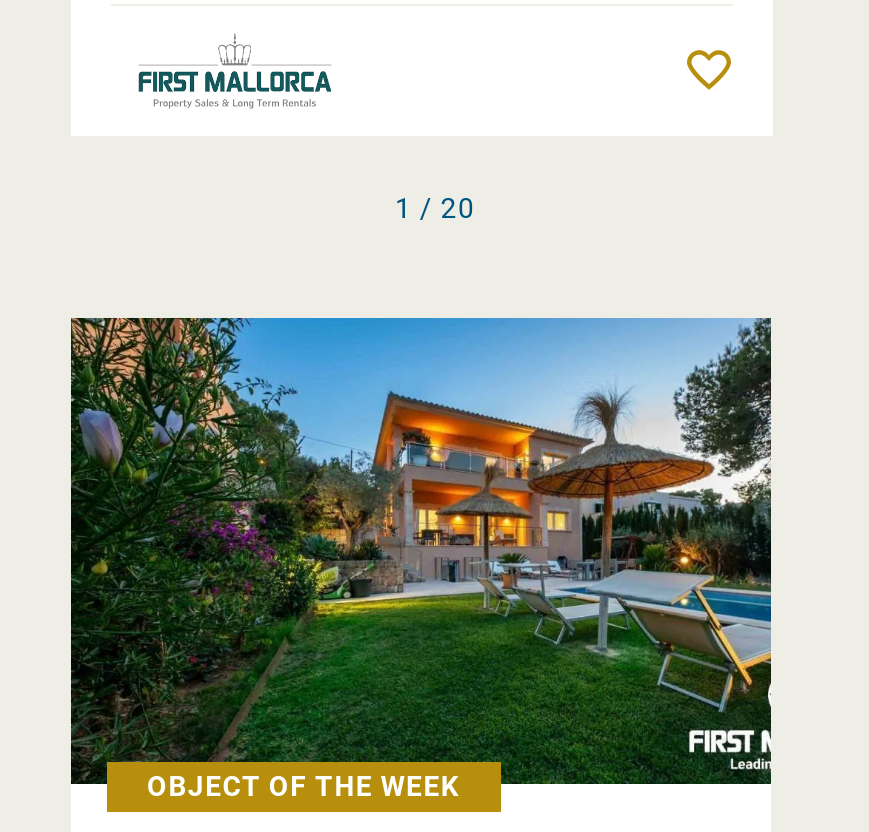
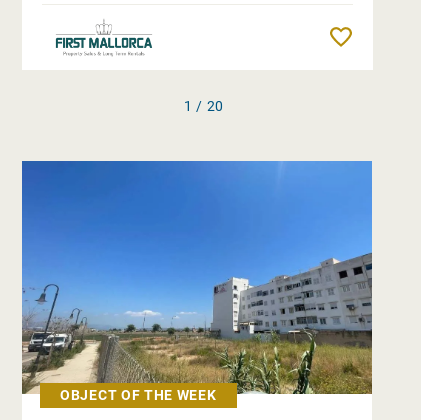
[69,316,773,786] [image] -> [21,160,373,395] [image]

